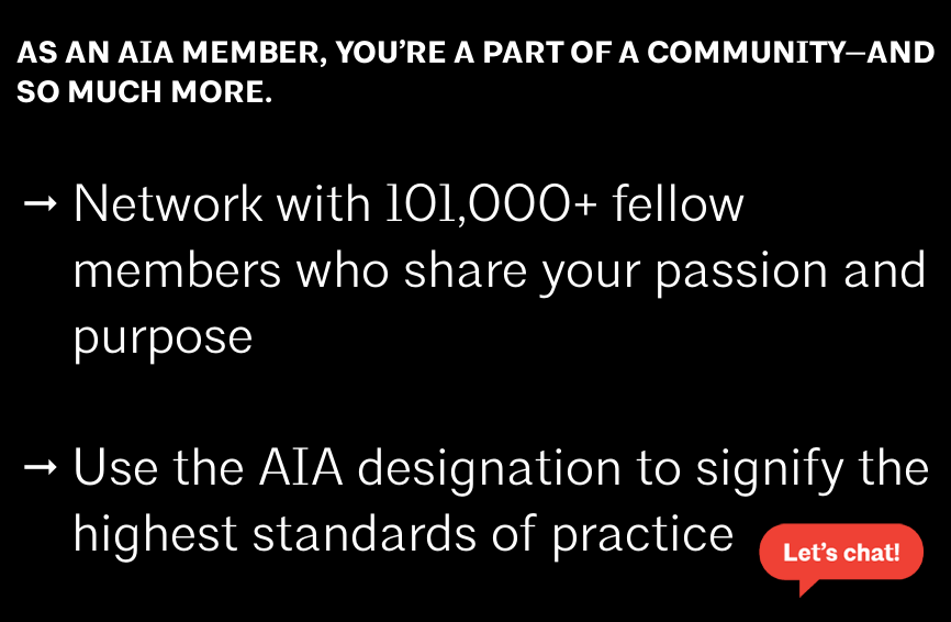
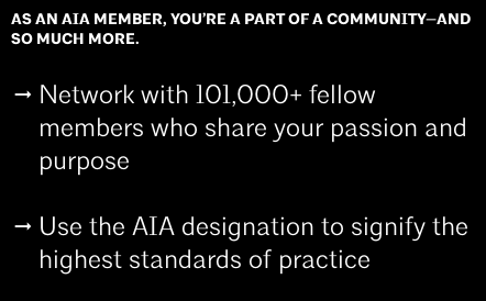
[757,521,926,598] [image] -> none

